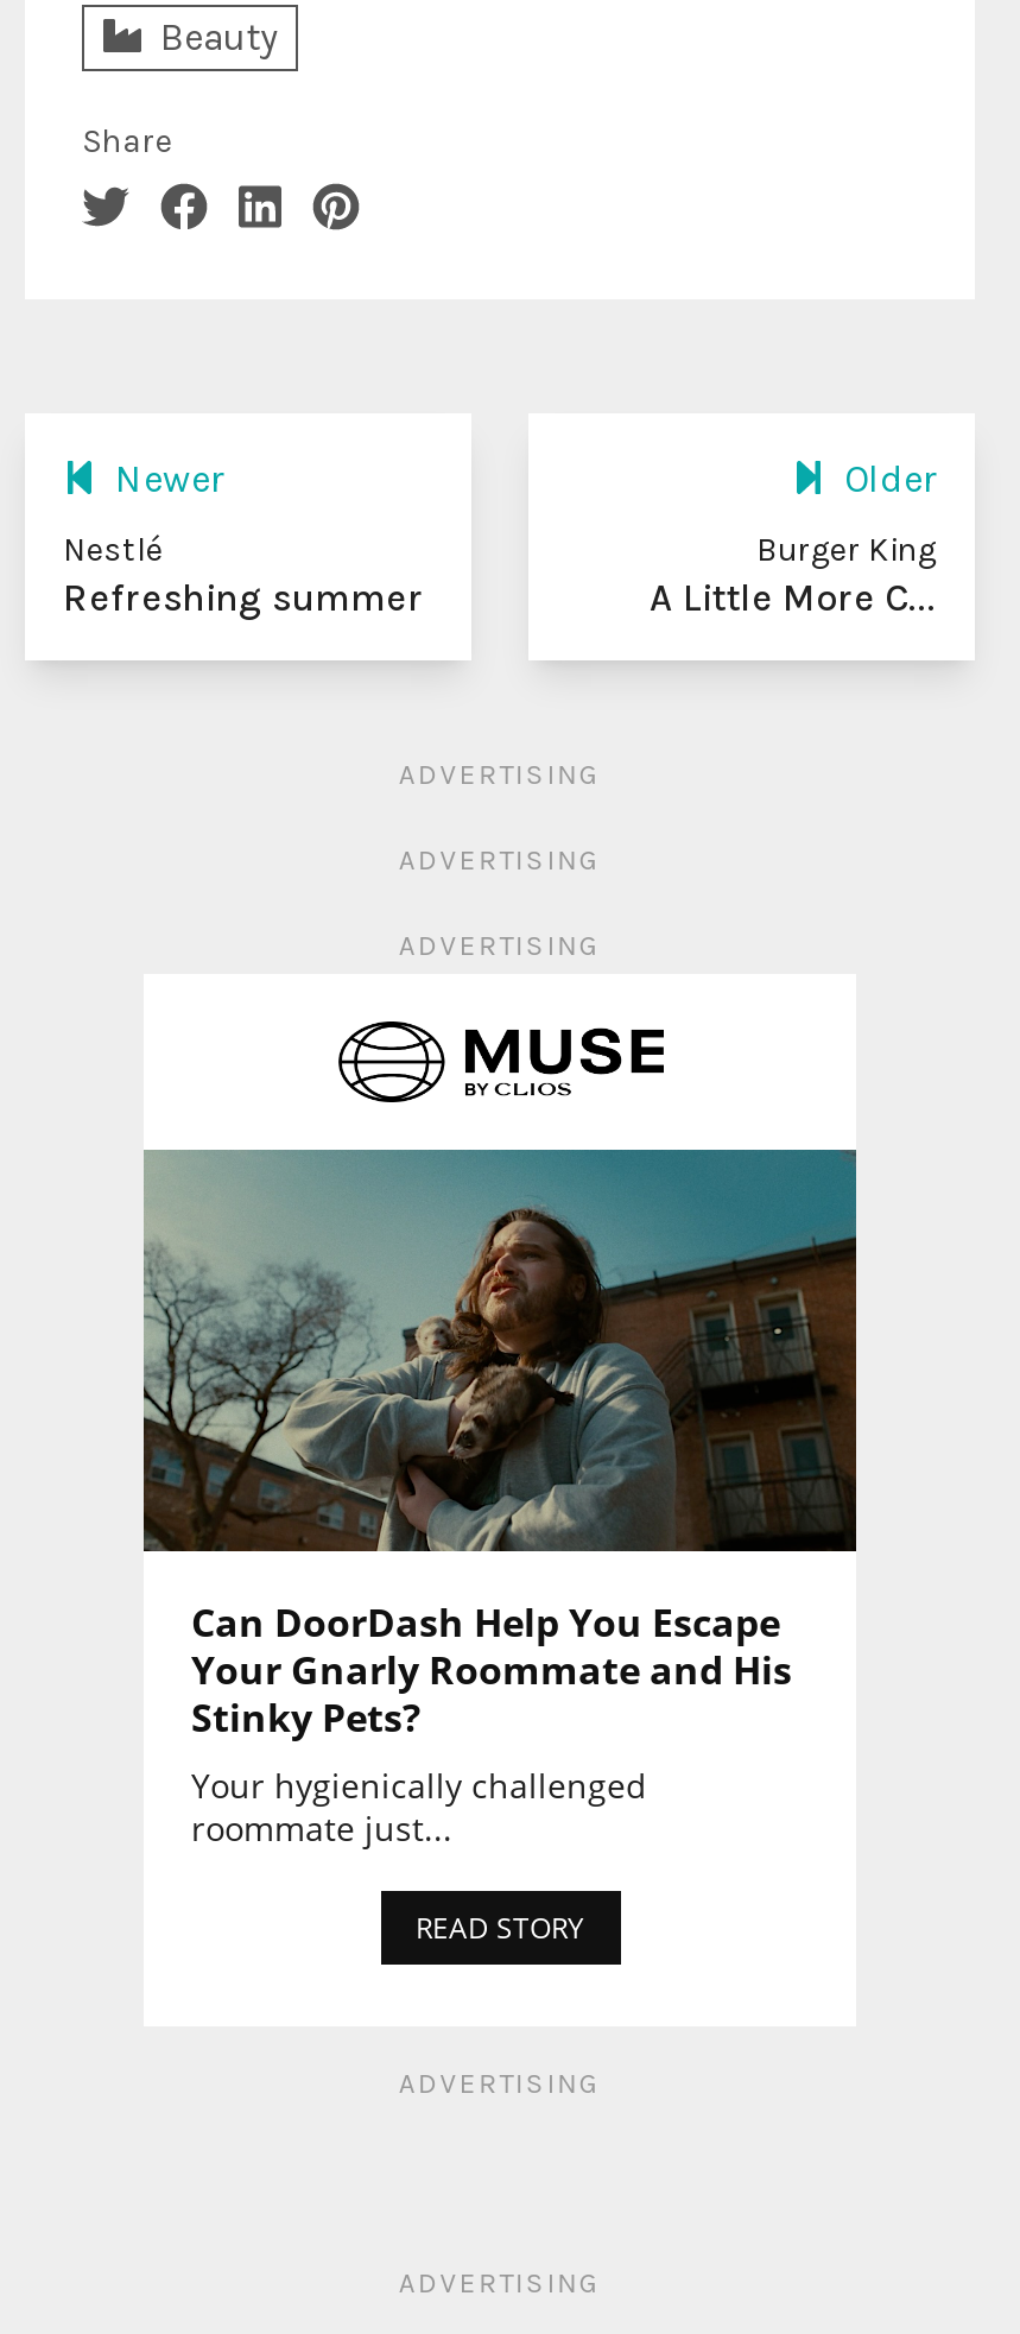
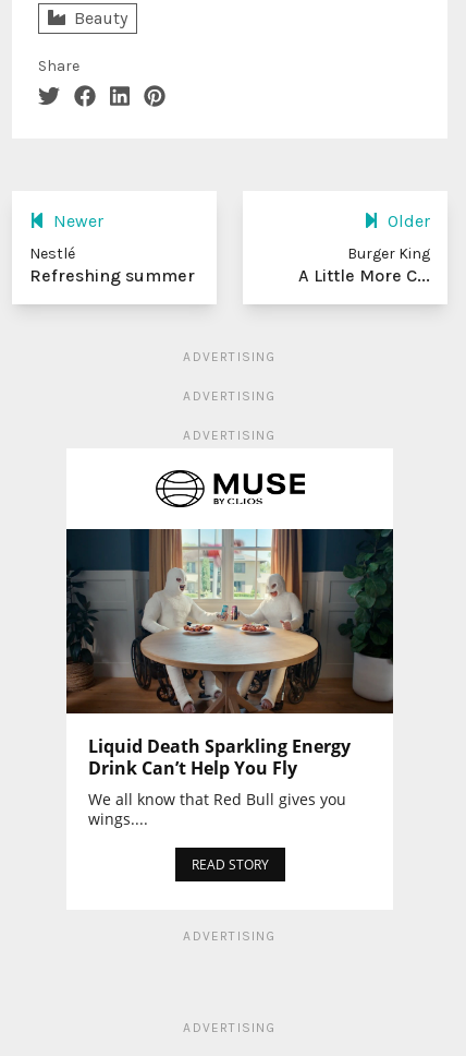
[144,1147,859,1851] [image] | Can DoorDash Help You Escape | Your Gnarly Roommate and His | Stinky Pets? | Your hygienically challenged | roommate just... -> [66,528,393,829] [image] | Liquid Death Sparkling Energy | Drink Can’t Help You Fly | We all know that Red Bull gives you | wings....

